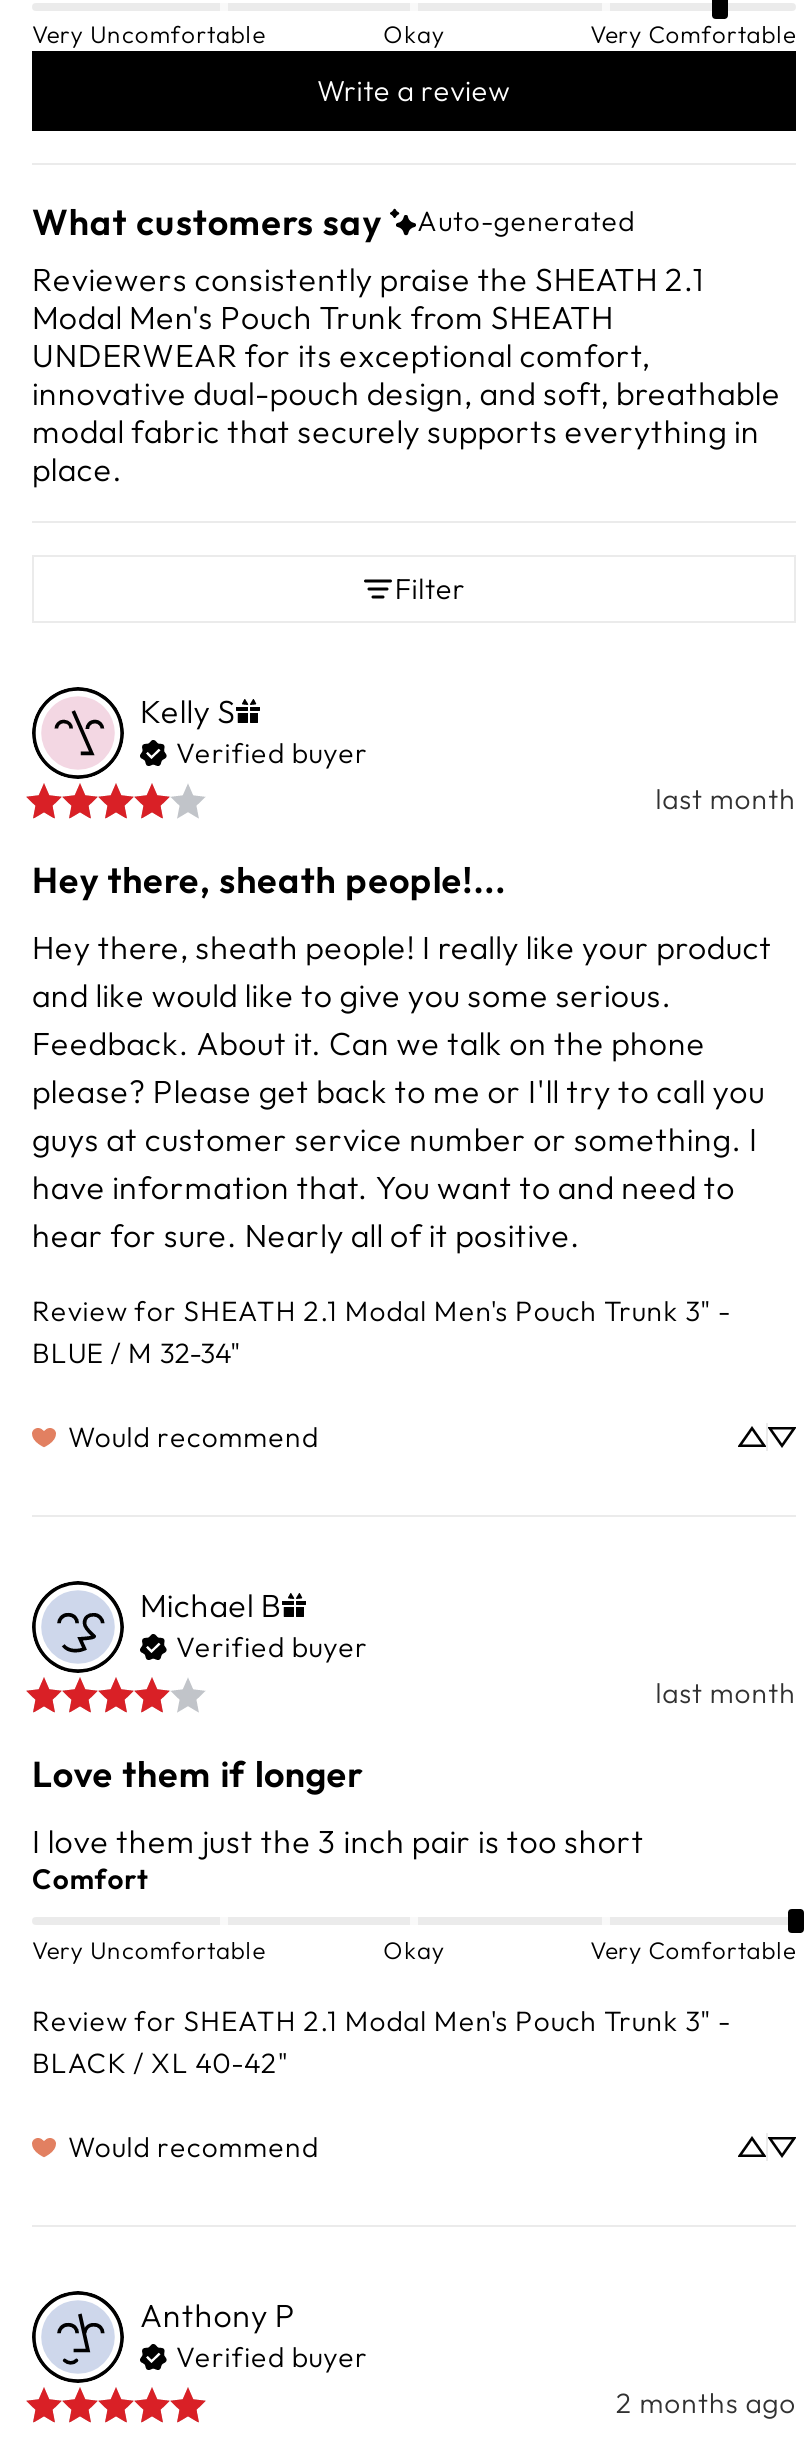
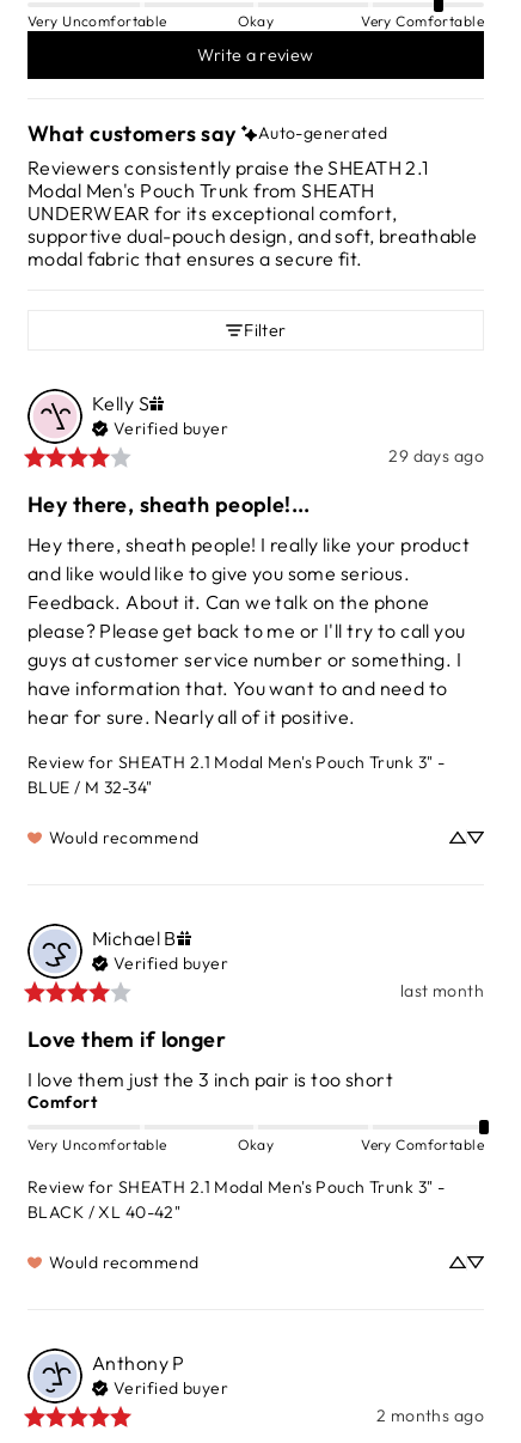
[32,373,780,489] innovative dual-pouch design, and soft, breathable | modal fabric that securely supports everything in | place. -> [27,224,477,271] supportive dual-pouch design, and soft, breathable | modal fabric that ensures a secure fit.
[656,781,796,817] last month -> [389,445,484,467] 29 days ago

